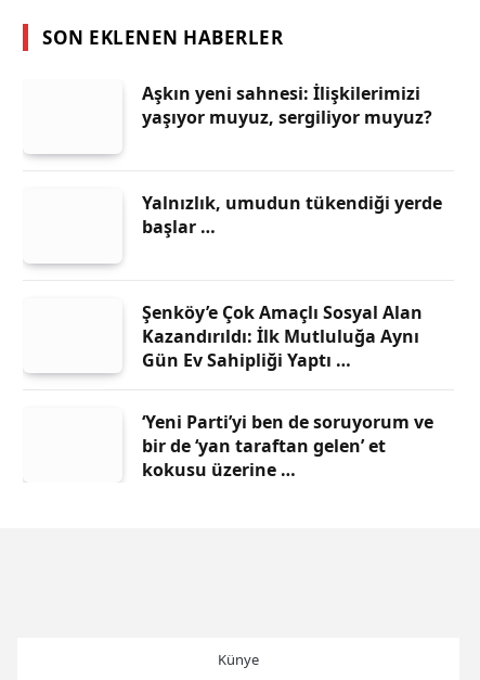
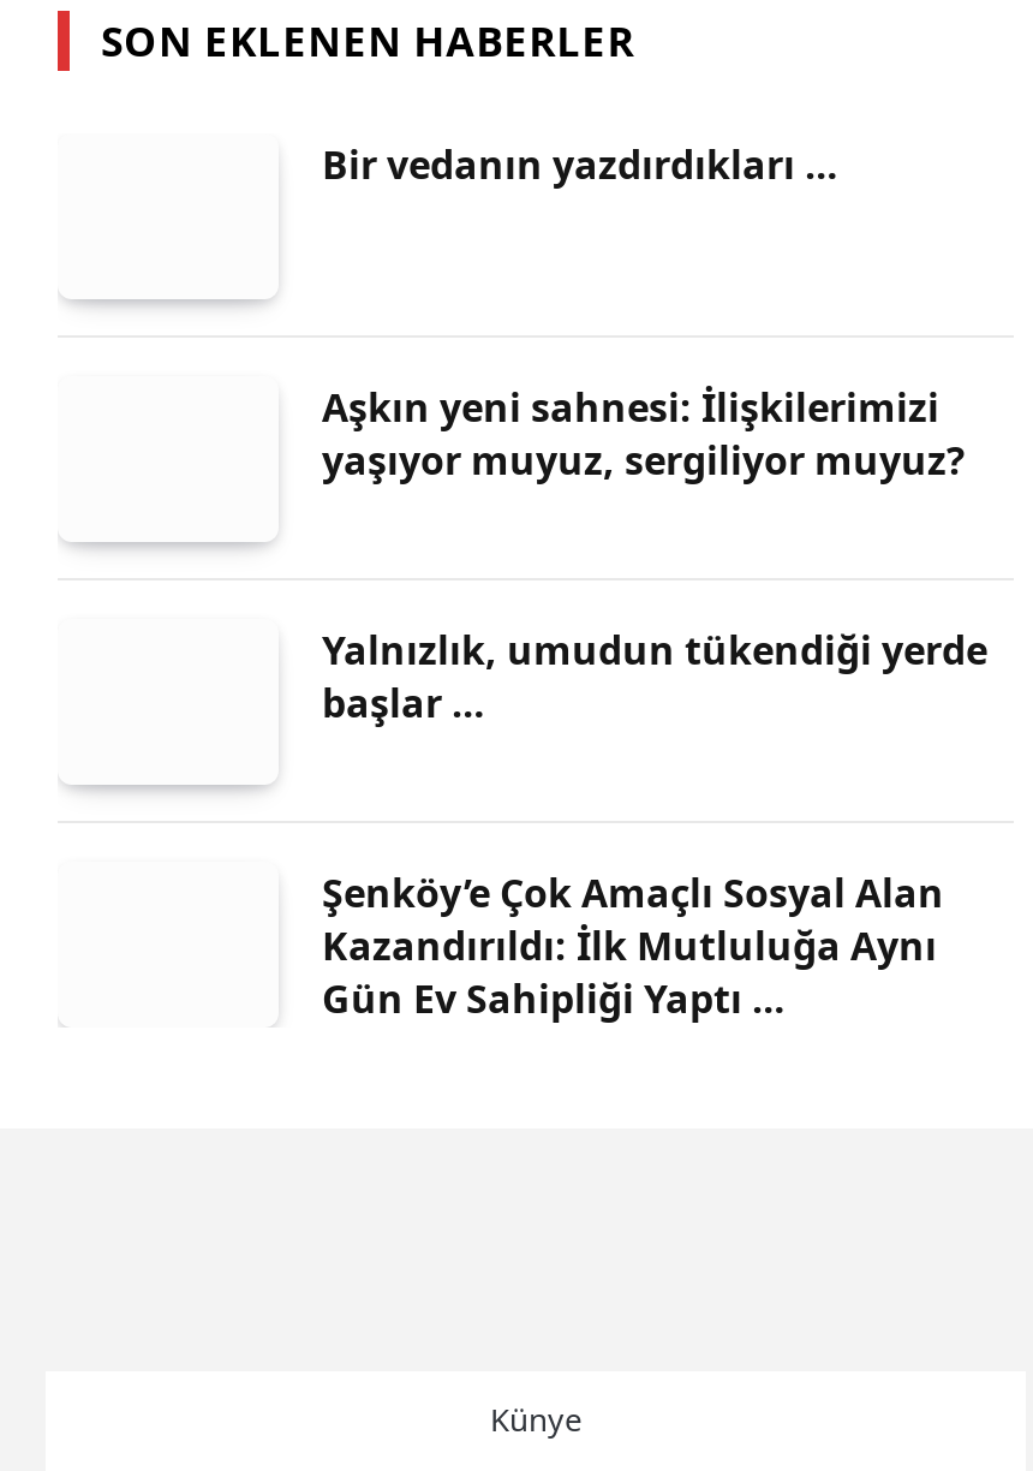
none -> [322,139,838,192] Bir vedanın yazdırdıkları …
moved [142,82,442,372] -> [322,382,987,1026]: Aşkın yeni sahnesi: İlişkilerimizi | yaşıyor muyuz, sergiliyor muyuz? | Yalnızlık, umudun tükendiği yerde | başlar … | Şenköy’e Çok Amaçlı Sosyal Alan | Kazandırıldı: İlk Mutluluğa Aynı | Gün Ev Sahipliği Yaptı …
[142,410,433,482] ‘Yeni Parti’yi ben de soruyorum ve | bir de ‘yan taraftan gelen’ et | kokusu üzerine … -> none

